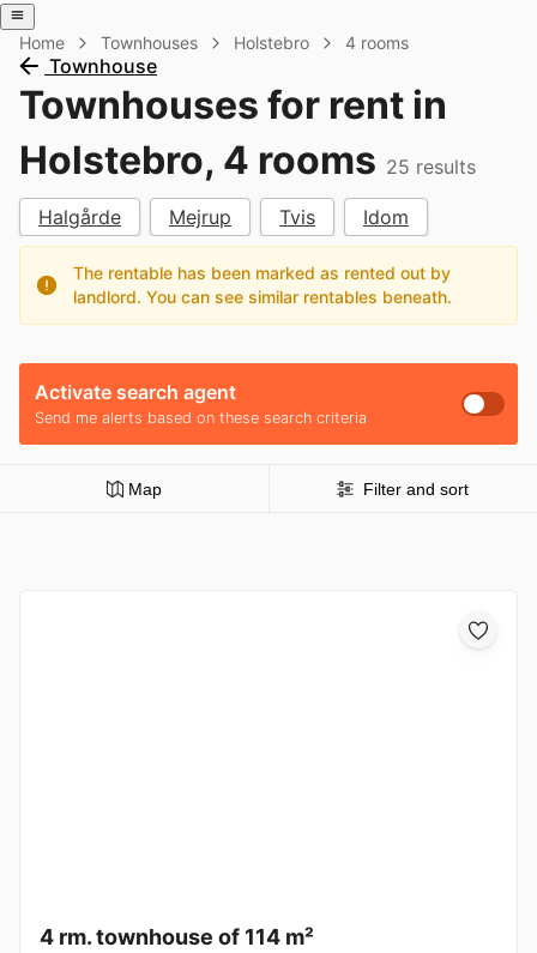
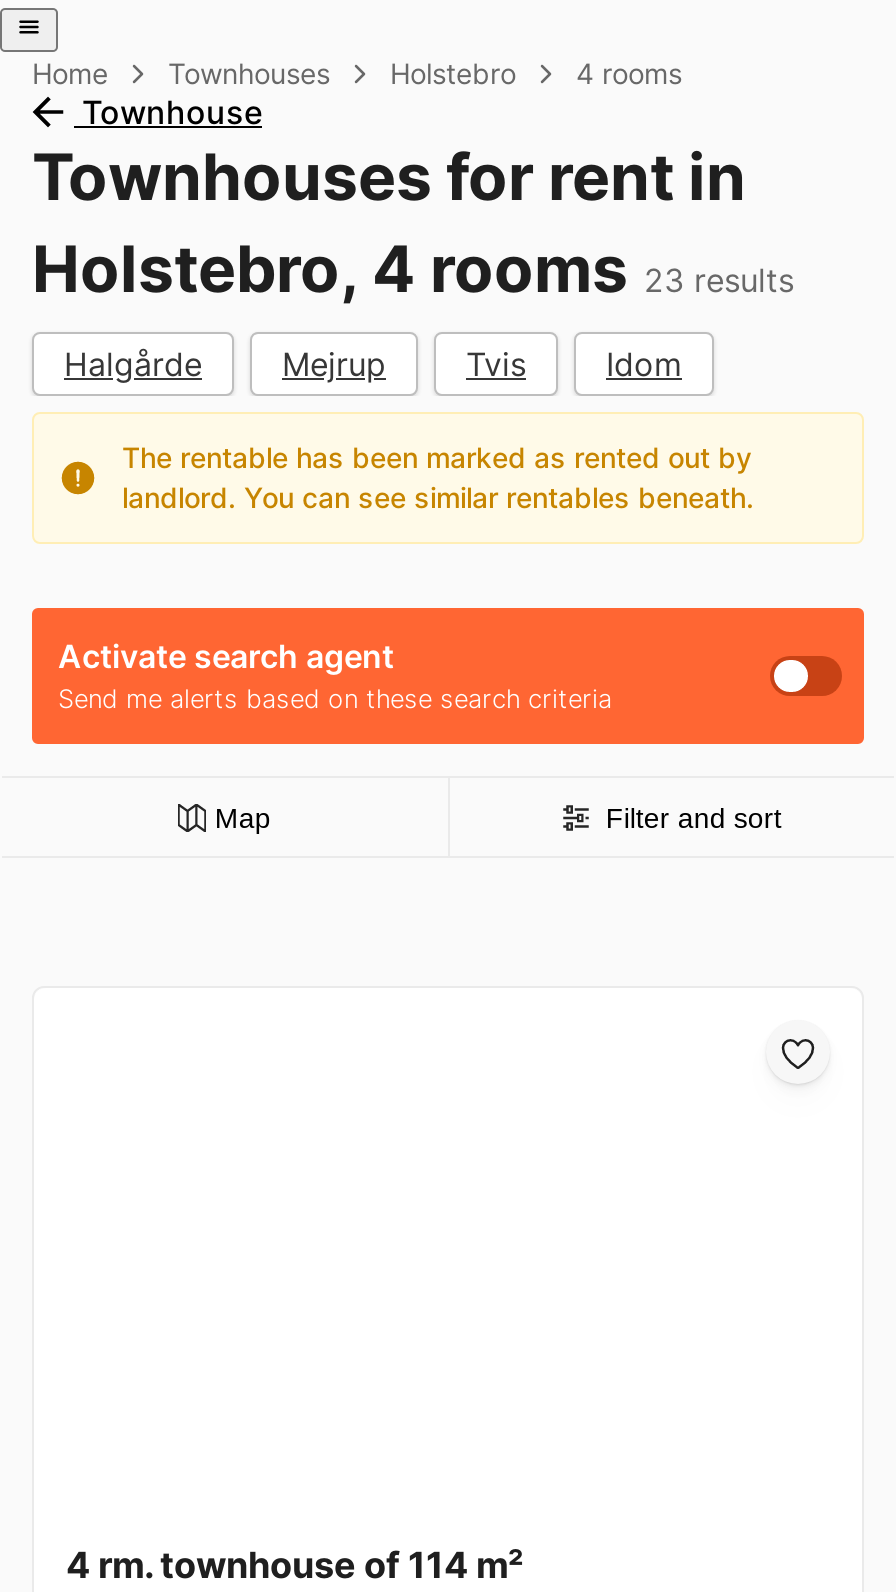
[19,137,476,183] Holstebro, 4 rooms 25 results -> [32,230,794,308] Holstebro, 4 rooms 23 results

